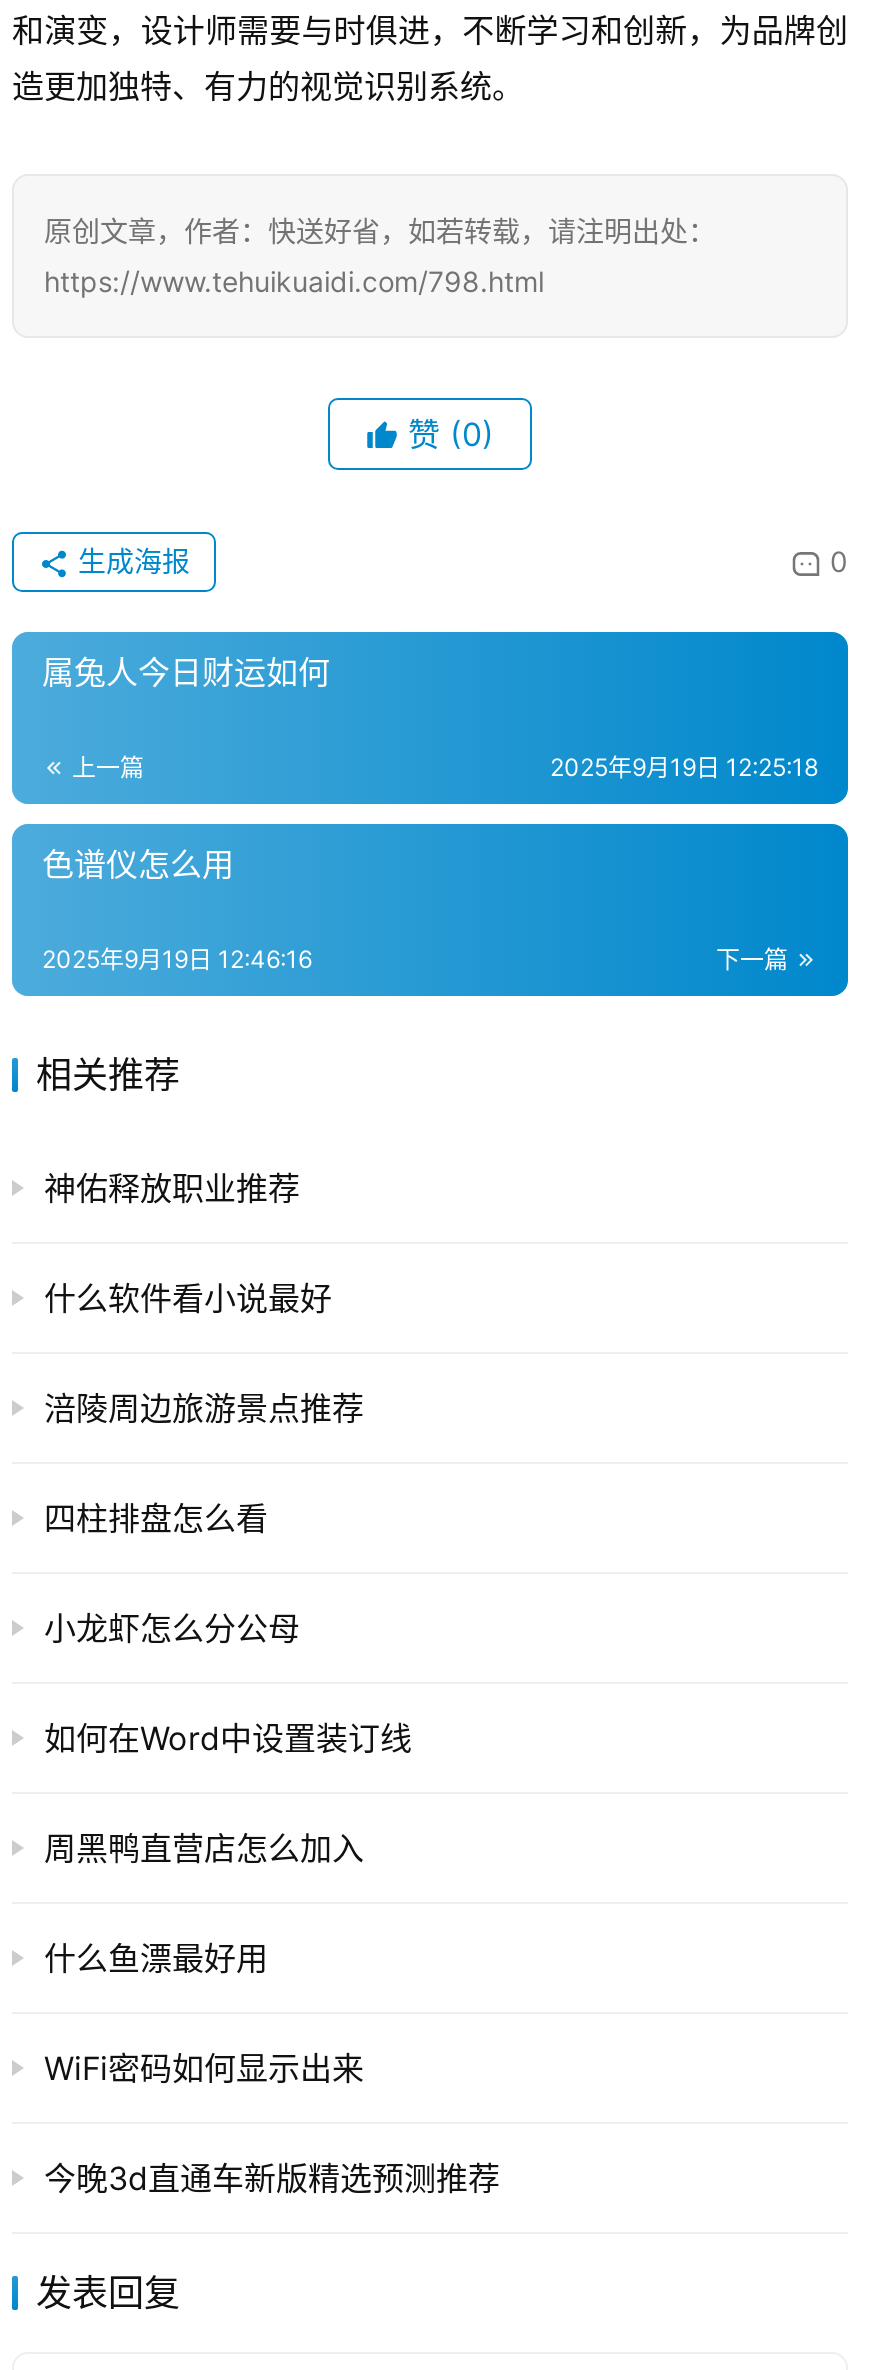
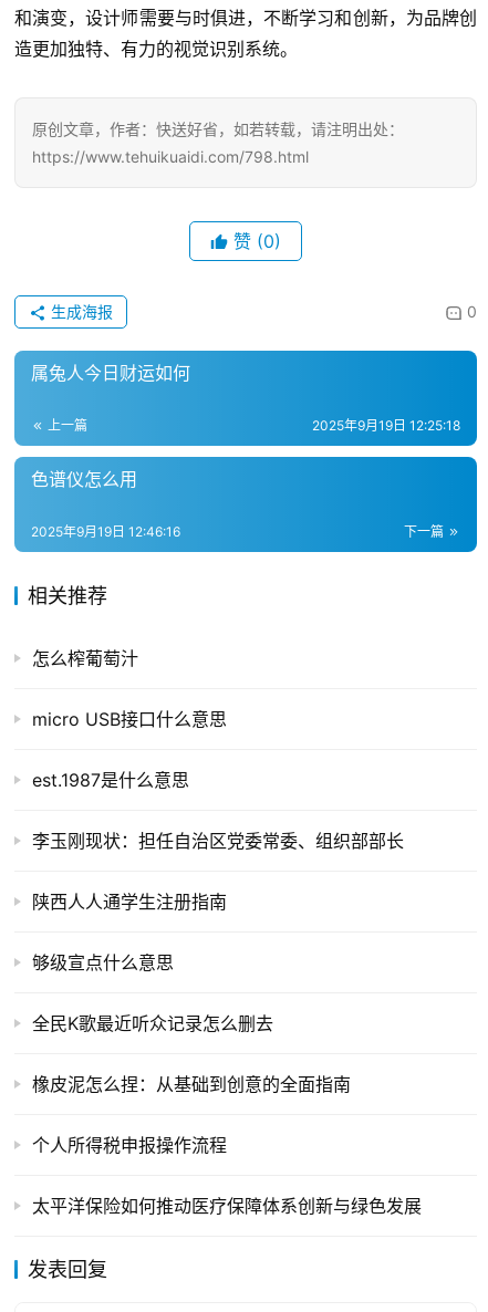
[44,1168,300,1208] 神佑释放职业推荐 -> [32,647,138,669] 怎么榨葡萄汁
[44,1278,332,1318] 什么软件看小说最好 -> [32,708,227,730] micro USB接口什么意思
[44,1388,364,1428] 涪陵周边旅游景点推荐 -> [32,769,189,791] est.1987是什么意思
[44,1498,268,1538] 四柱排盘怎么看 -> [32,830,404,852] 李玉刚现状：担任自治区党委常委、组织部部长
[44,1608,300,1648] 小龙虾怎么分公母 -> [32,891,227,913] 陕西人人通学生注册指南
[44,1718,412,1758] 如何在Word中设置装订线 -> [32,952,174,974] 够级宣点什么意思
[44,1828,364,1868] 周黑鸭直营店怎么加入 -> [32,1012,273,1035] 全民K歌最近听众记录怎么删去
[44,1938,268,1978] 什么鱼漂最好用 -> [32,1073,351,1095] 橡皮泥怎么捏：从基础到创意的全面指南
[44,2048,364,2088] WiFi密码如何显示出来 -> [32,1134,227,1156] 个人所得税申报操作流程
[44,2158,500,2198] 今晚3d直通车新版精选预测推荐 -> [32,1195,422,1217] 太平洋保险如何推动医疗保障体系创新与绿色发展

